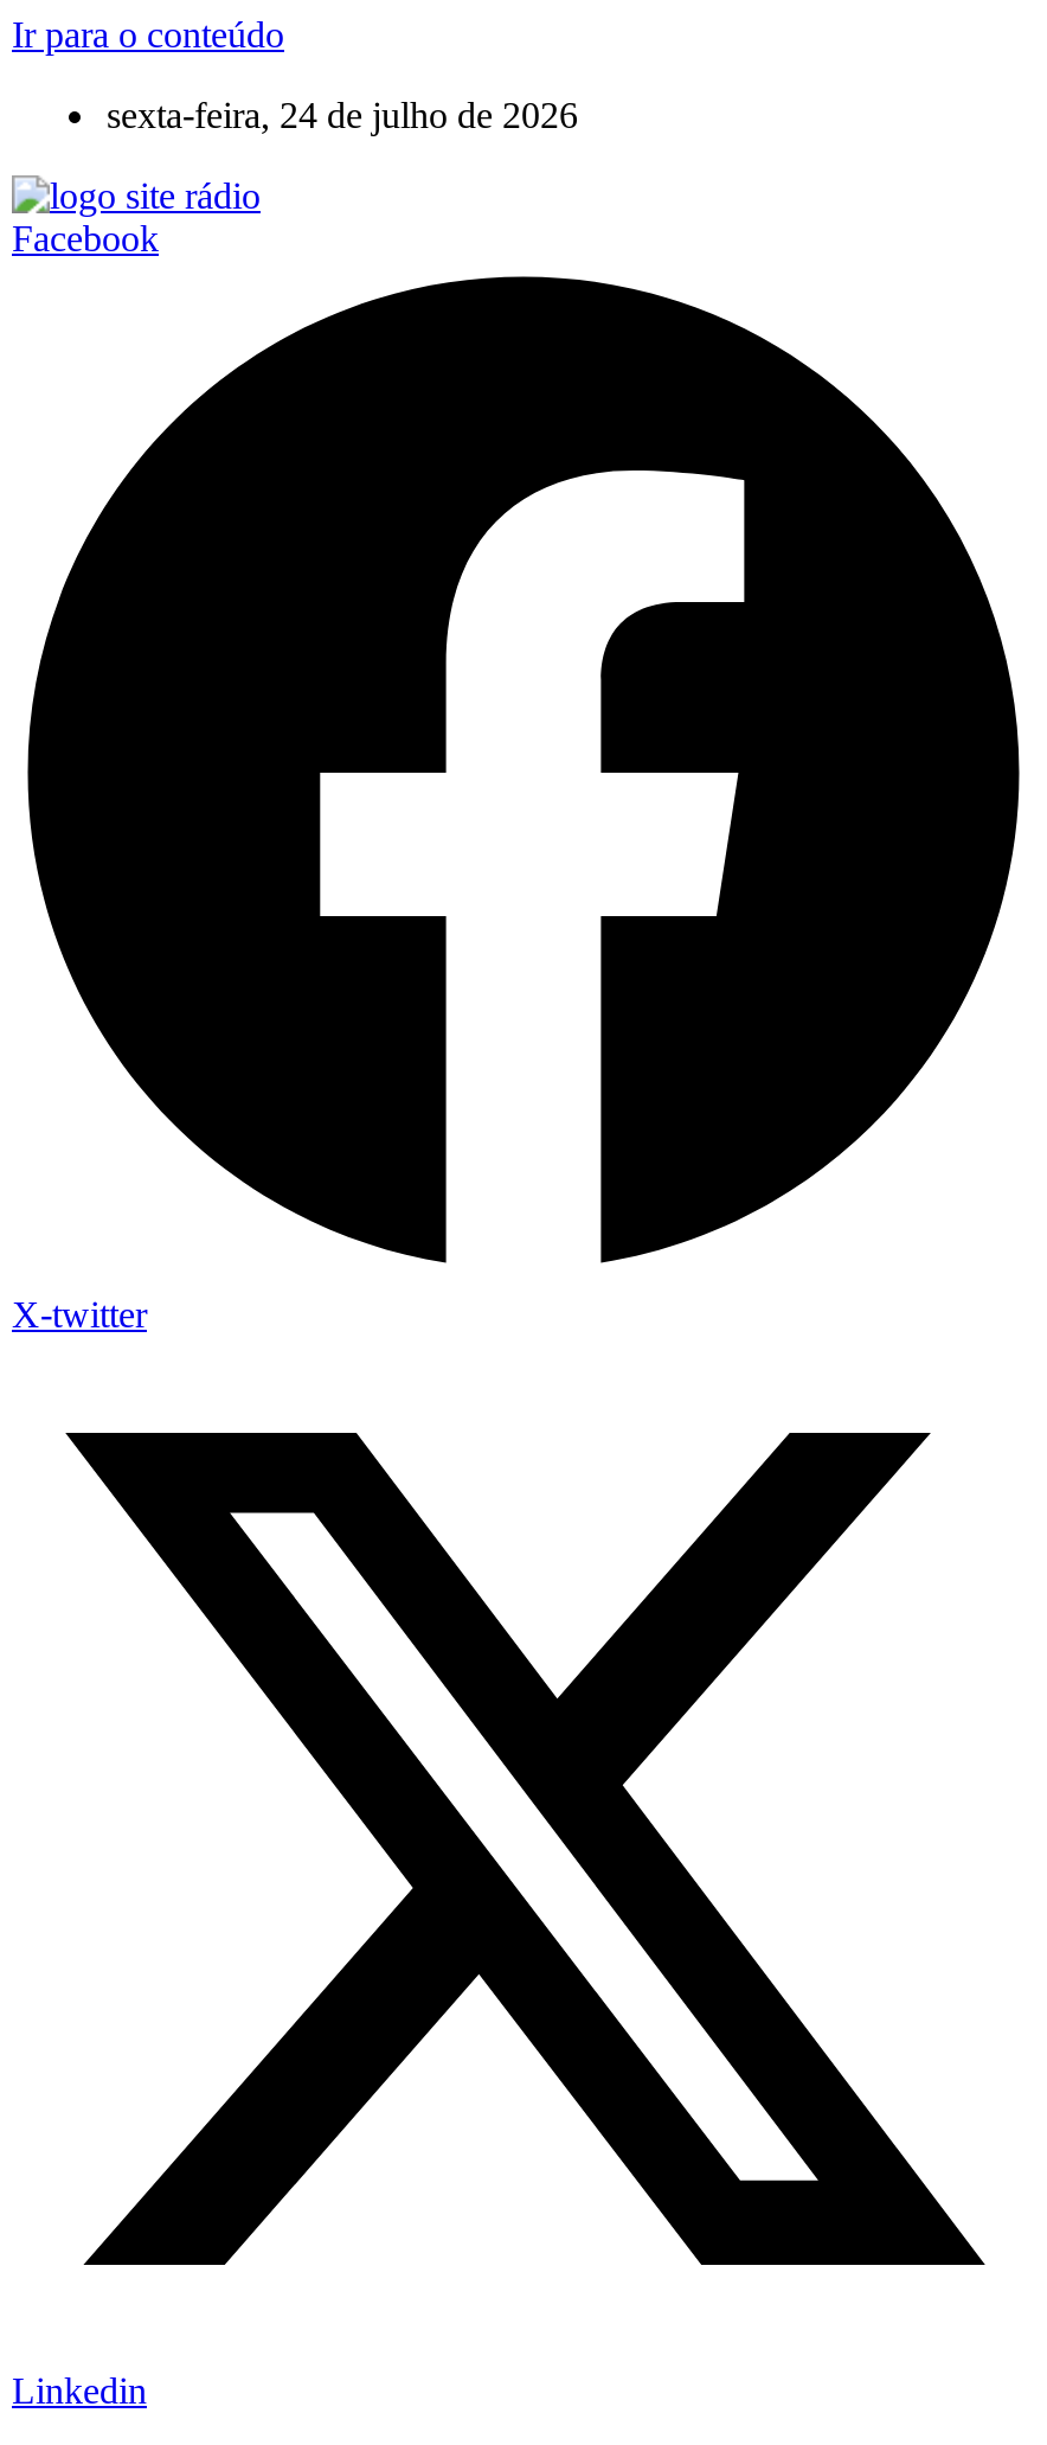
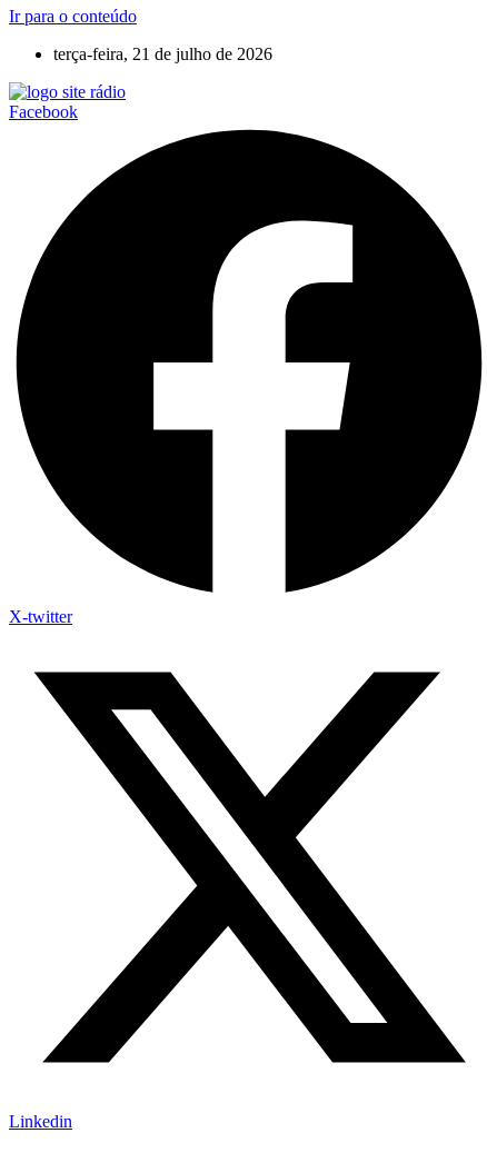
[107,95,578,135] sexta-feira, 24 de julho de 2026 -> [53,44,272,63] terça-feira, 21 de julho de 2026

